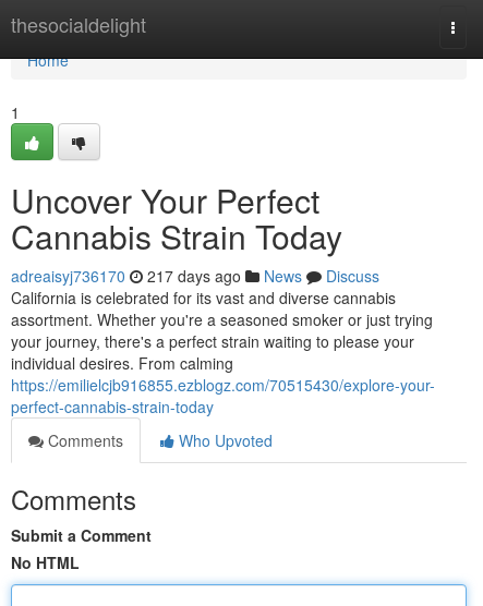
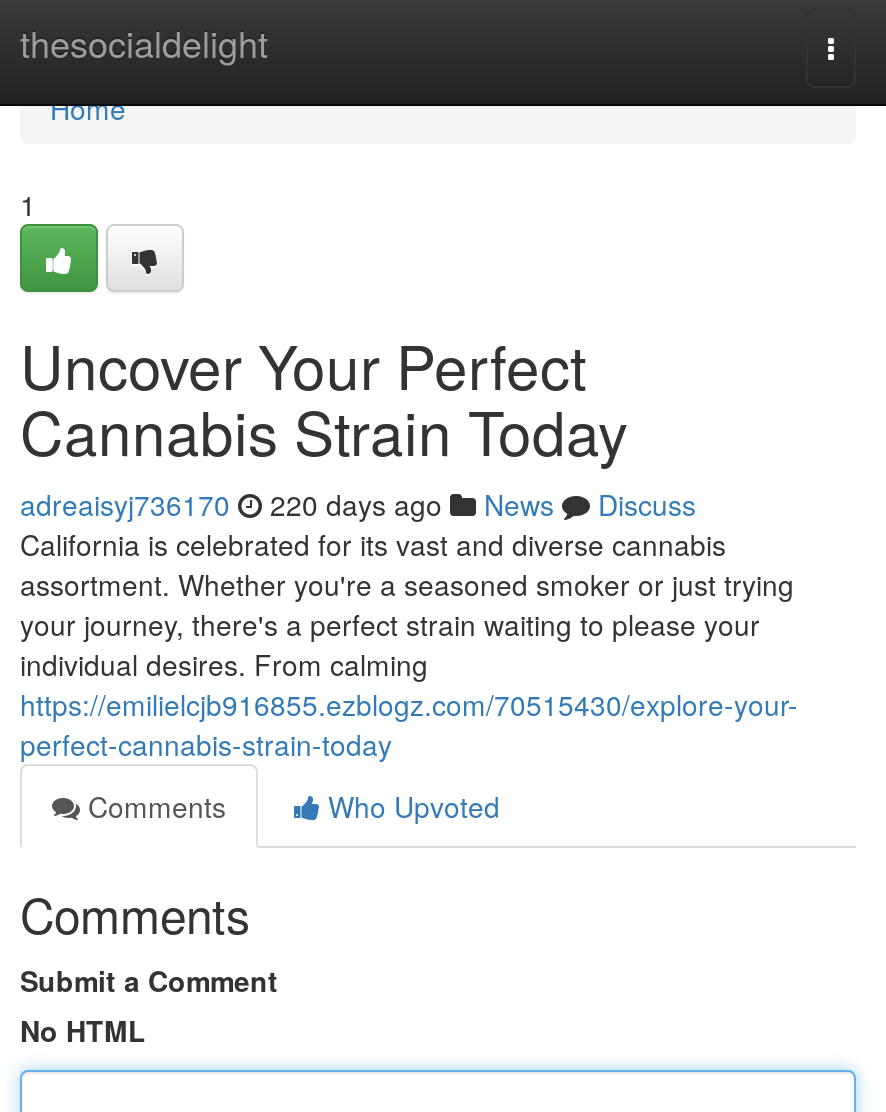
[11,265,379,287] adreaisyj736170 217 days ago News Discuss -> [20,484,696,524] adreaisyj736170 220 days ago News Discuss

